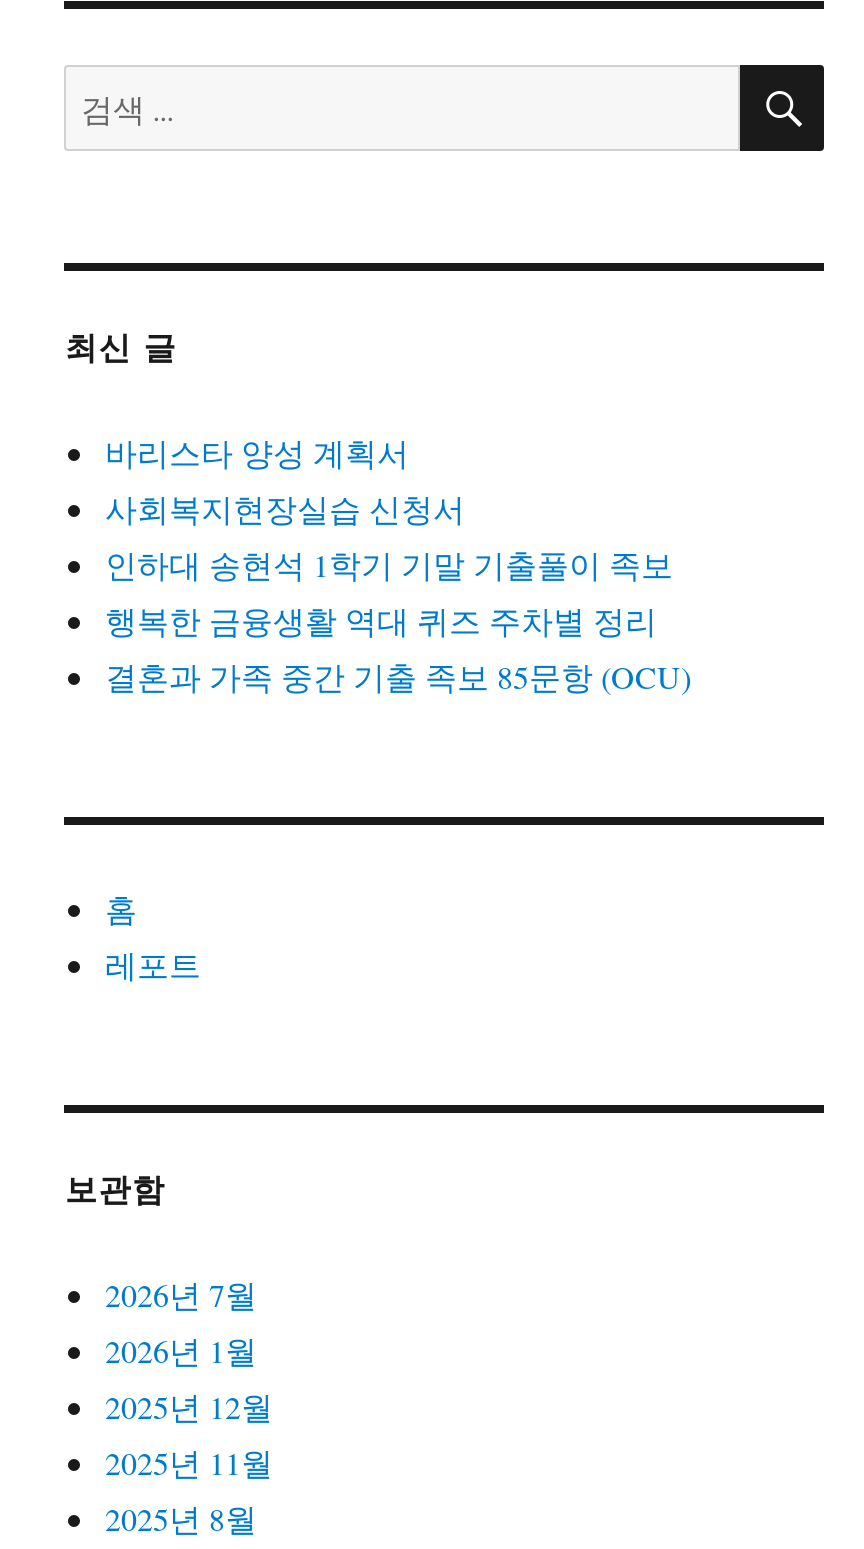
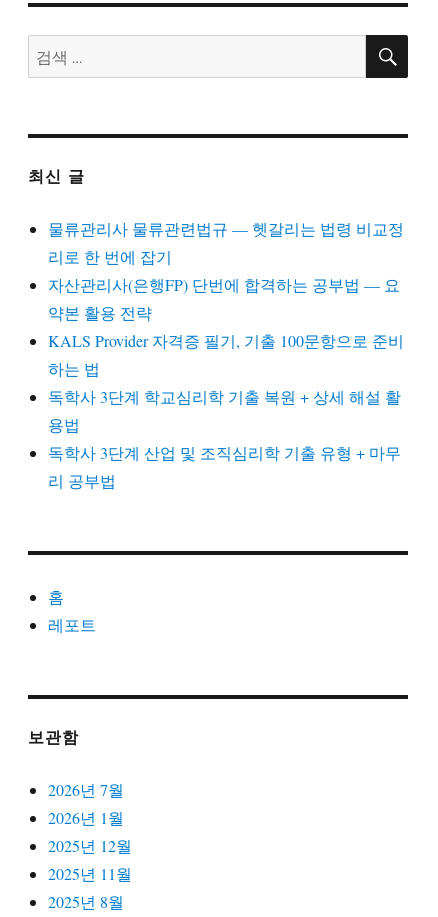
[105,432,691,698] 바리스타 양성 계획서 | 사회복지현장실습 신청서 | 인하대 송현석 1학기 기말 기출풀이 족보 | 행복한 금융생활 역대 퀴즈 주차별 정리 | 결혼과 가족 중간 기출 족보 85문항 (OCU) -> [48,218,404,491] 물류관리사 물류관련법규 — 헷갈리는 법령 비교정 | 리로 한 번에 잡기 | 자산관리사(은행FP) 단번에 합격하는 공부법 — 요 | 약본 활용 전략 | KALS Provider 자격증 필기, 기출 100문항으로 준비 | 하는 법 | 독학사 3단계 학교심리학 기출 복원 + 상세 해설 활 | 용법 | 독학사 3단계 산업 및 조직심리학 기출 유형 + 마무 | 리 공부법

